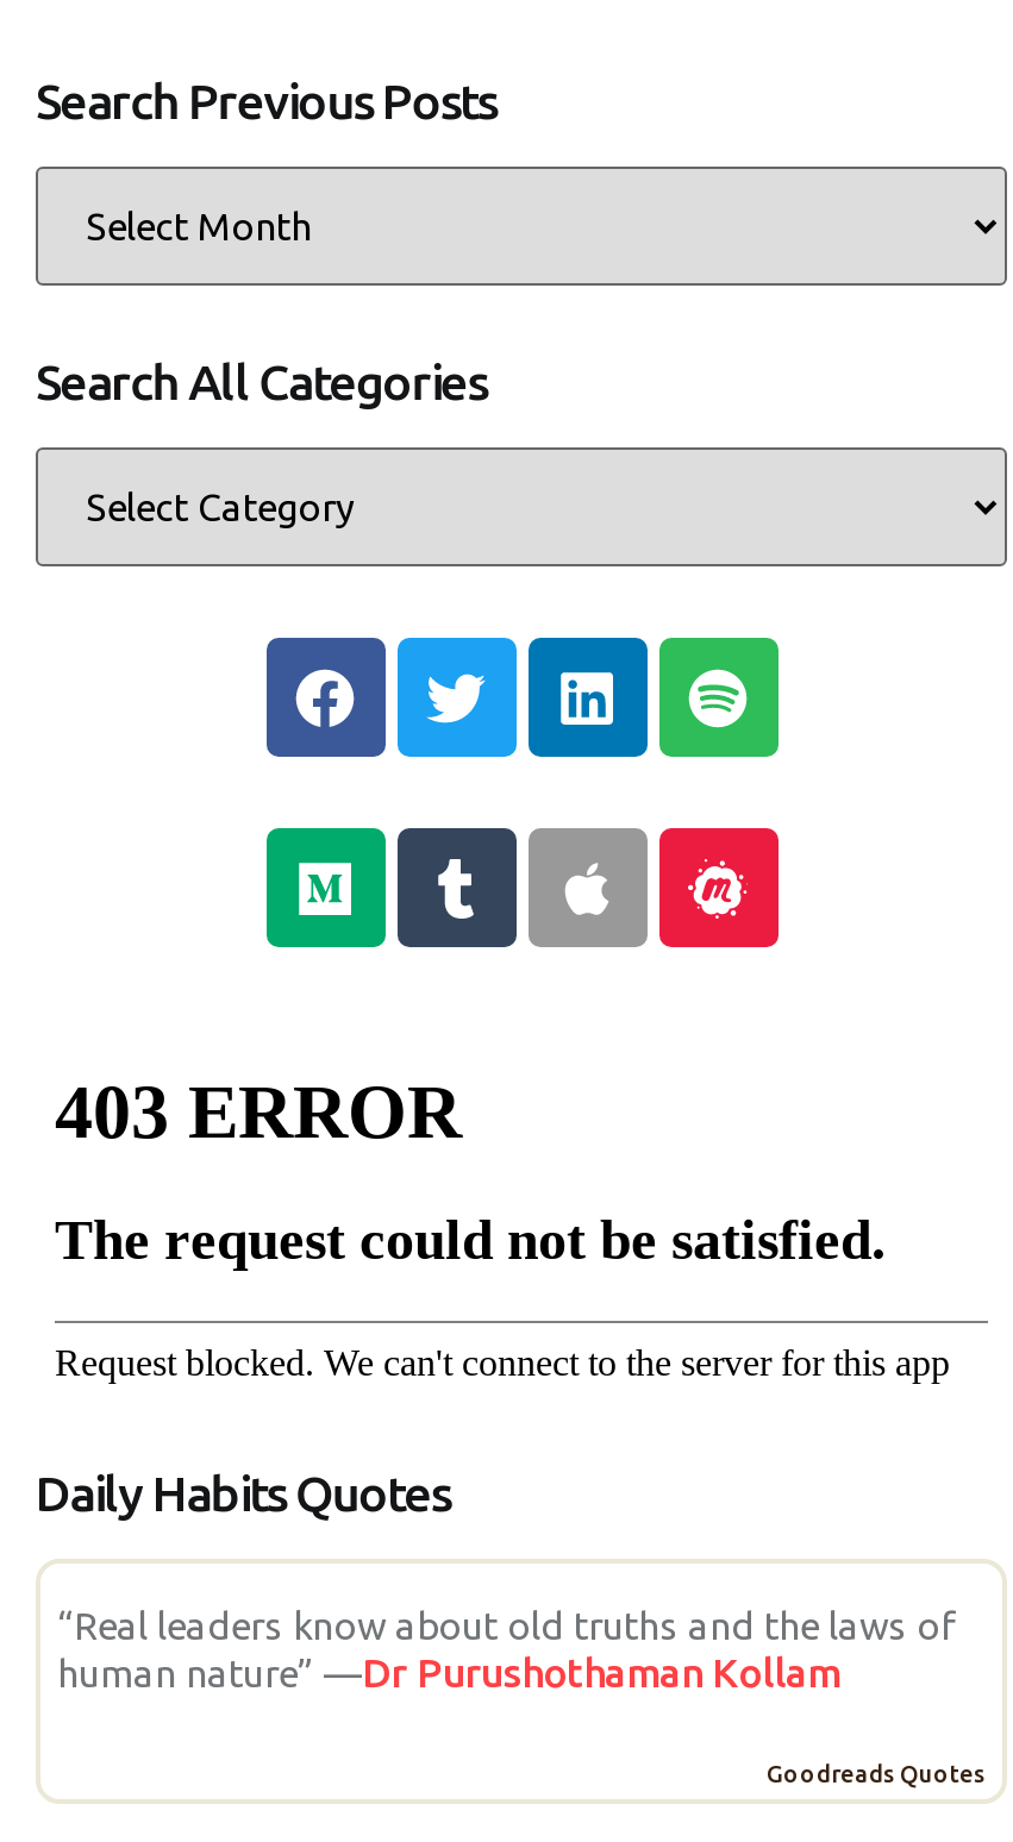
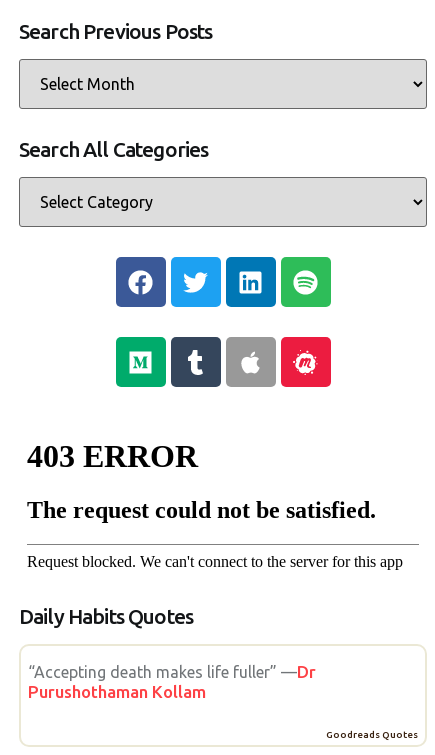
[57,1604,955,1694] “Real leaders know about old truths and the laws of | human nature” —Dr Purushothaman Kollam -> [28,662,316,701] “Accepting death makes life fuller” —Dr | Purushothaman Kollam

